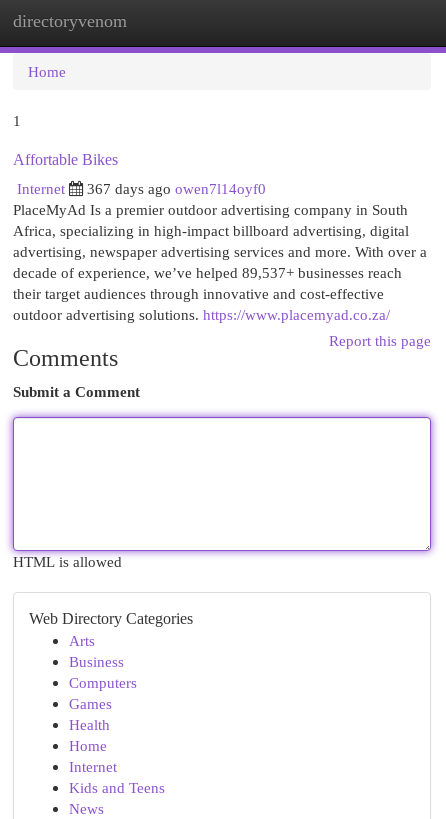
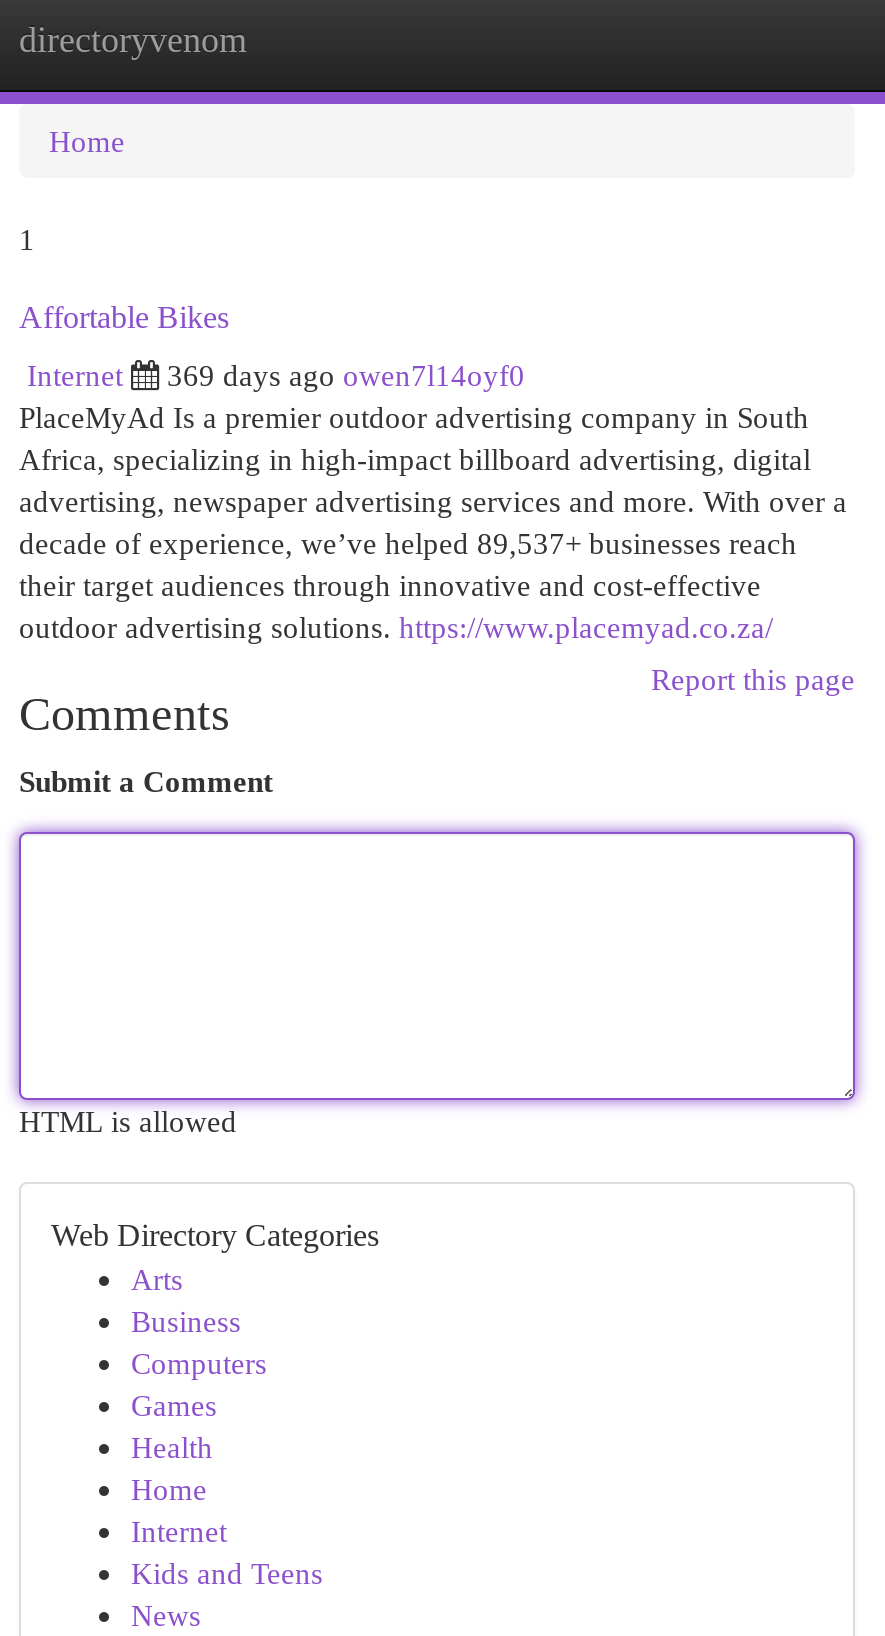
[87,180,266,197] 367 days ago owen7l14oyf0 -> [167,358,525,392] 369 days ago owen7l14oyf0

